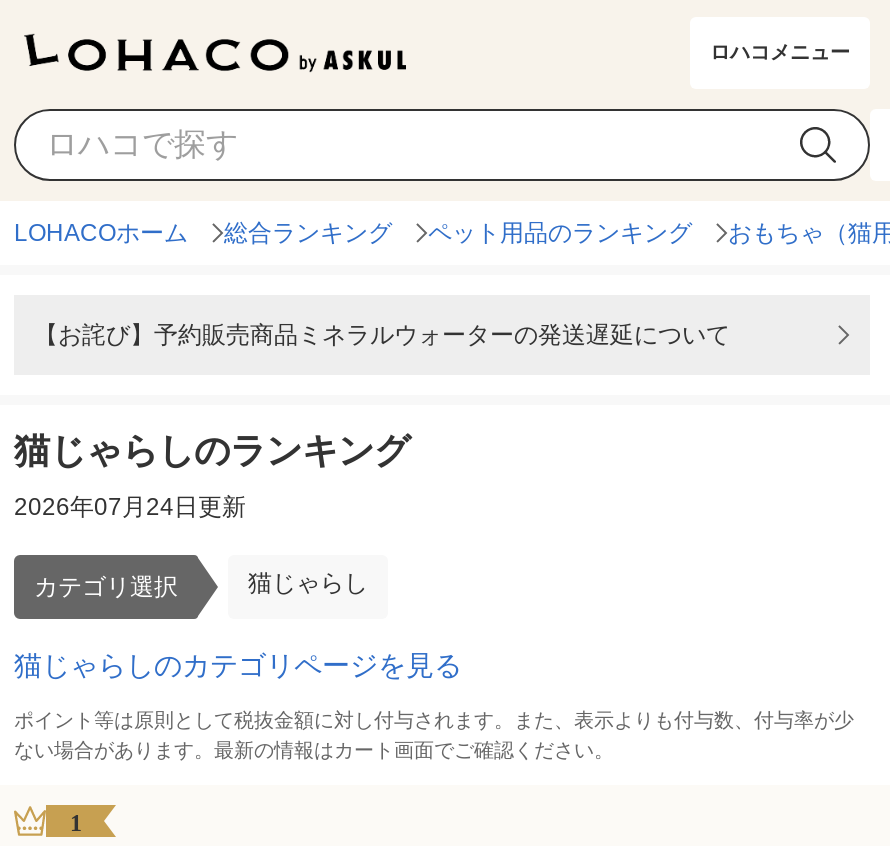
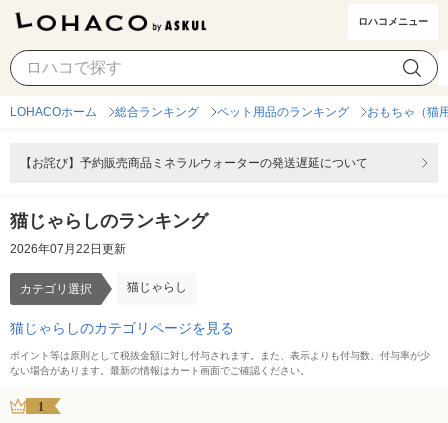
[14,493,246,521] 2026年07月24日更新 -> [10,242,126,256] 2026年07月22日更新

